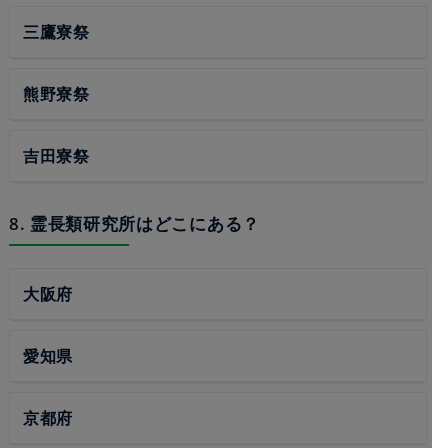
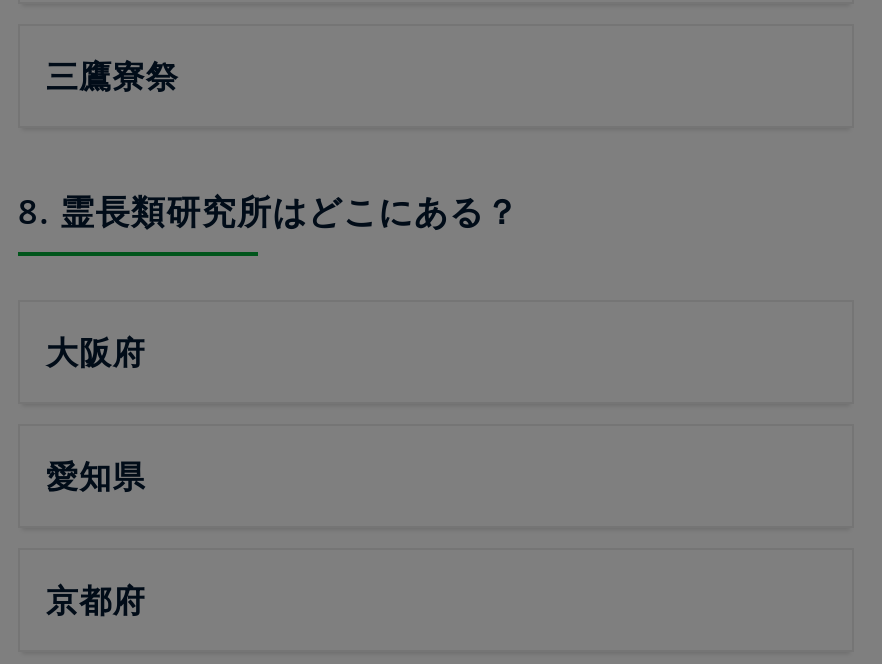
[23,83,90,167] 熊野寮祭 | 吉田寮祭 -> none

